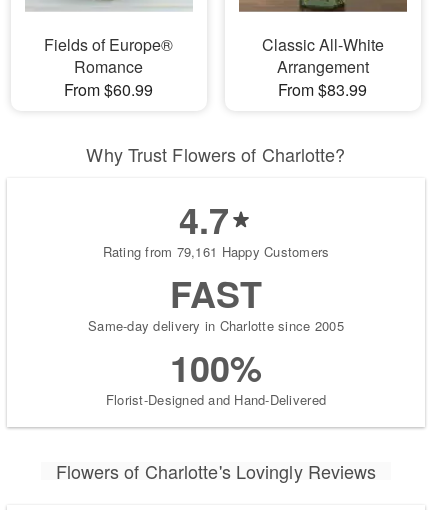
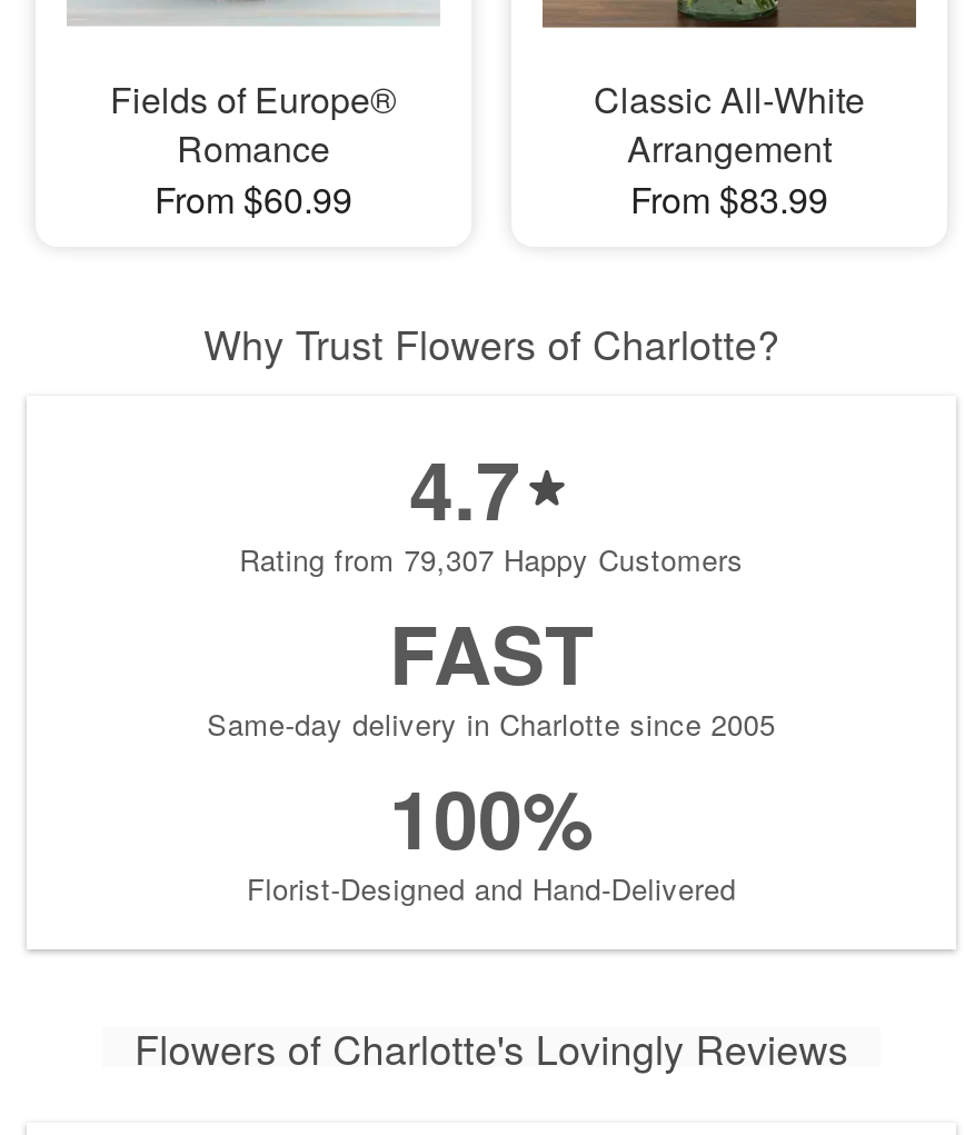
[103,242,329,261] Rating from 79,161 Happy Customers -> [239,538,744,581] Rating from 79,307 Happy Customers

